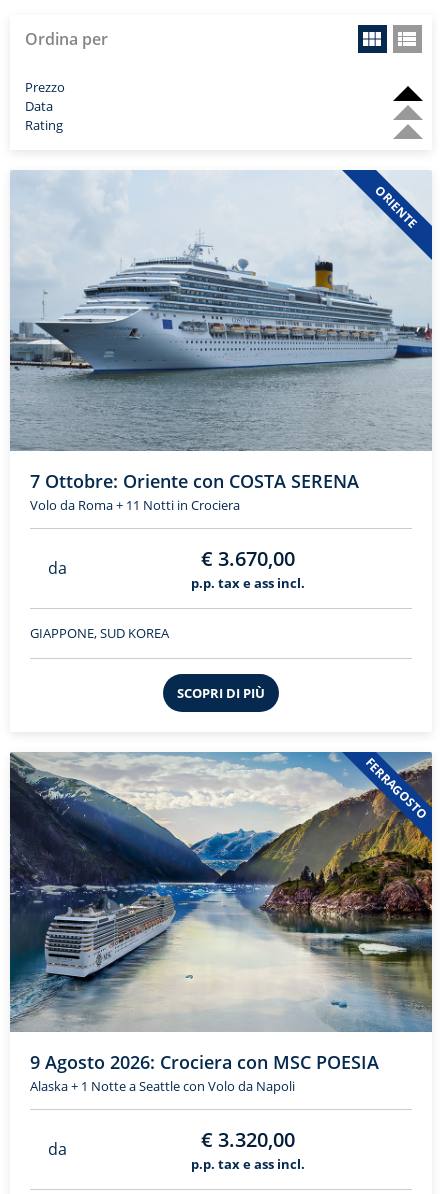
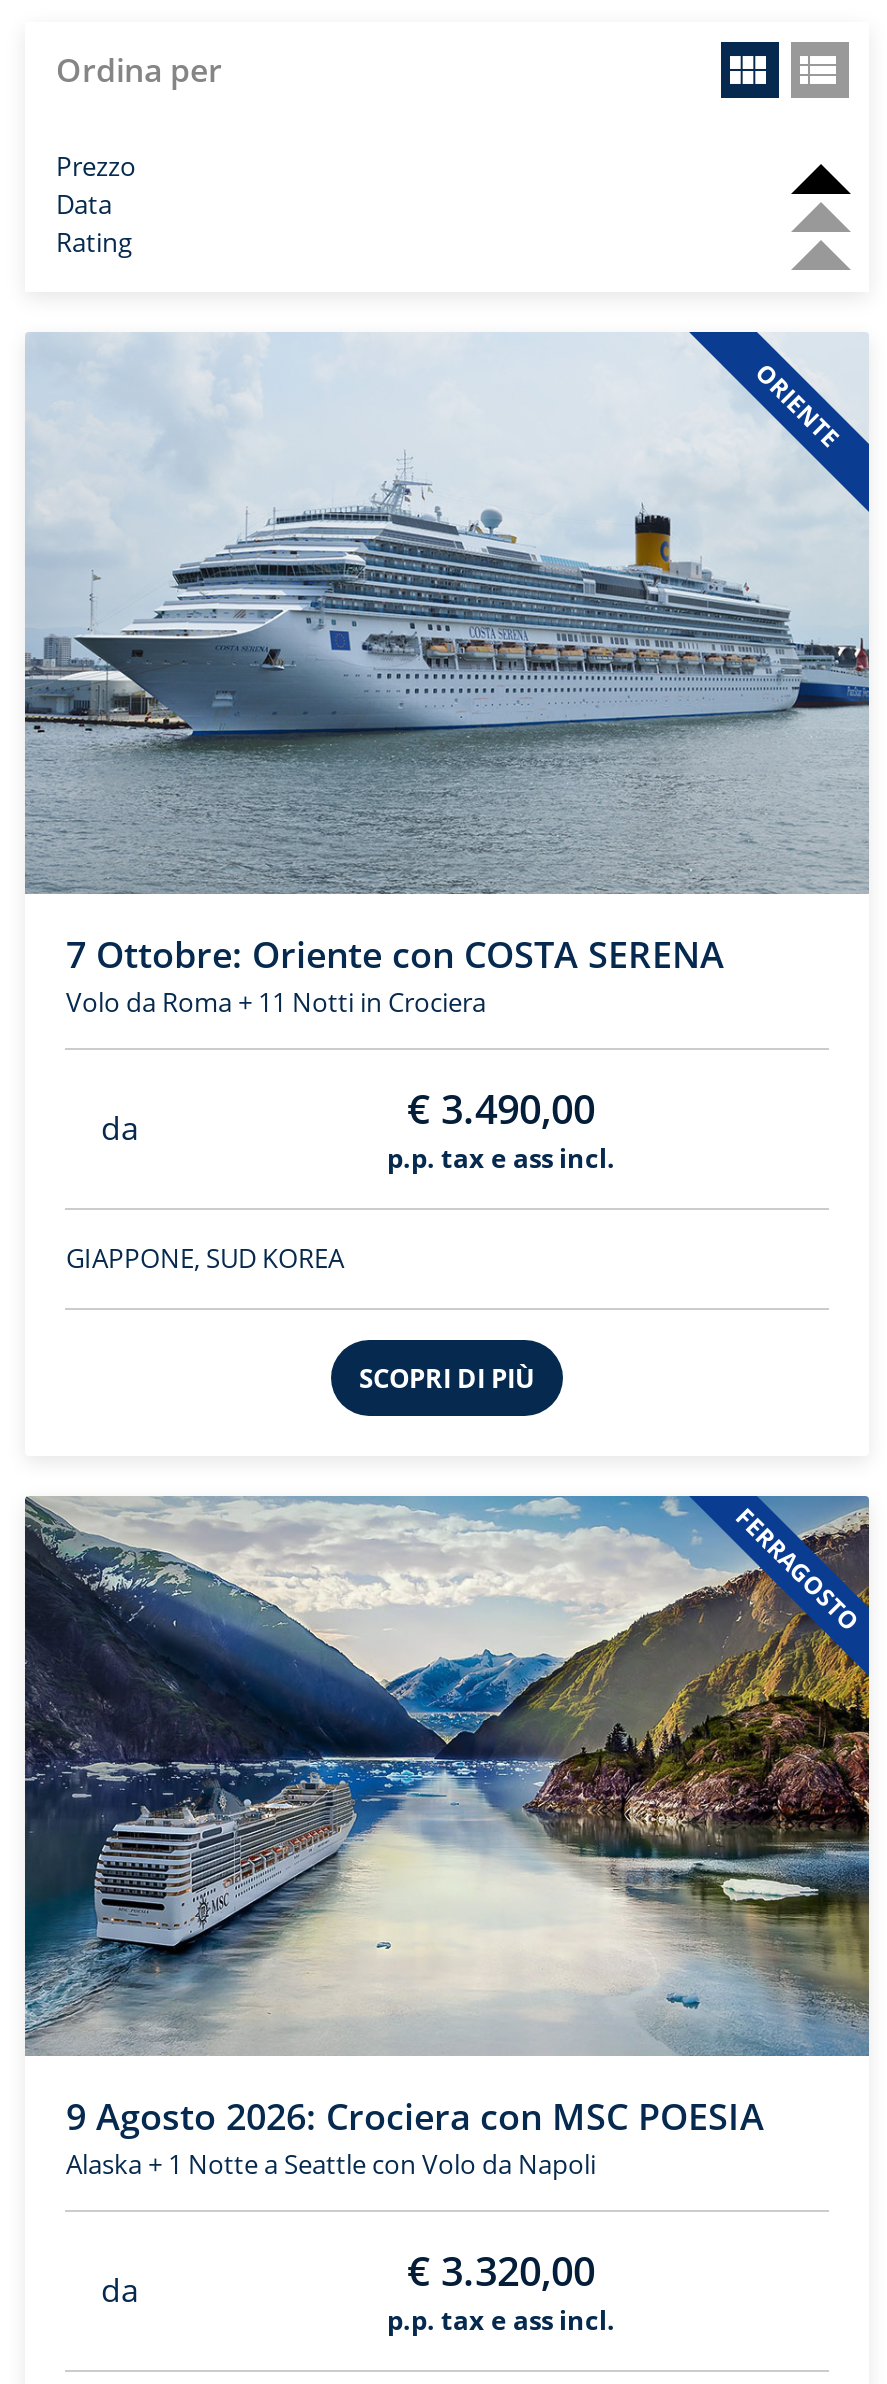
[201,545,295,572] € 3.670,00 -> [407,1081,595,1135] € 3.490,00

